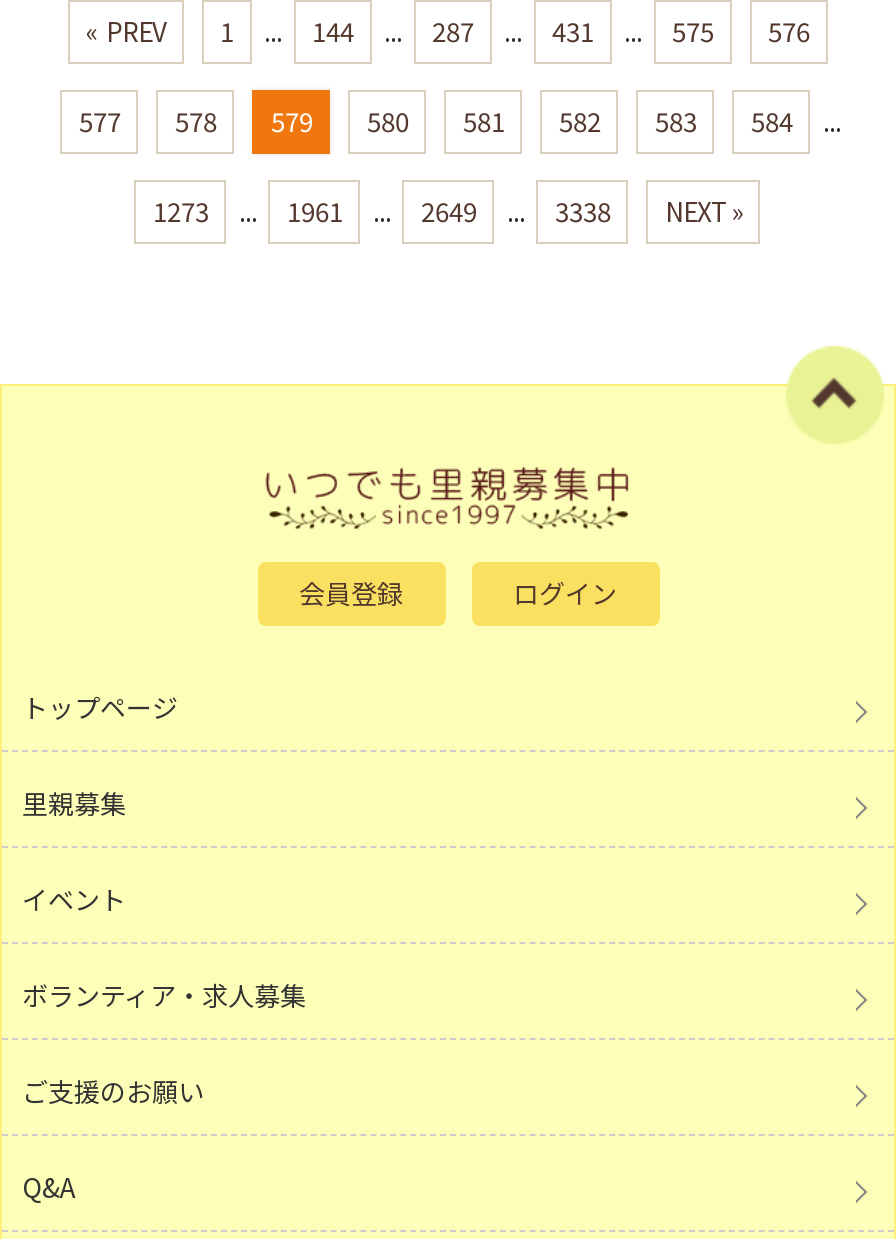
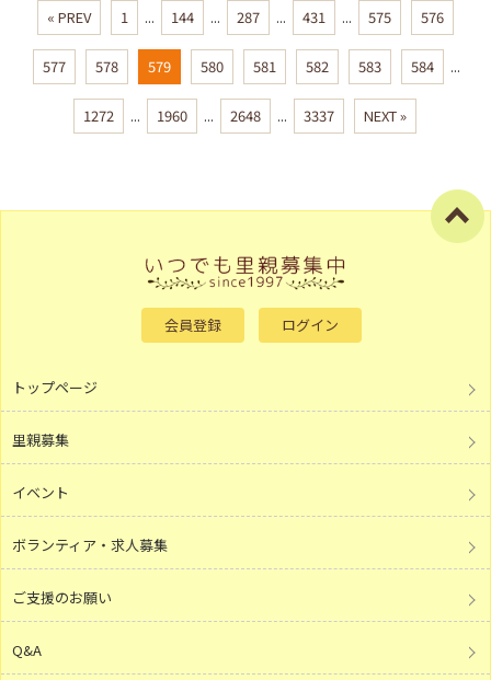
[153,192,209,230] 1273 -> [84,105,115,126] 1272
[287,192,343,230] 1961 -> [157,105,188,126] 1960
[421,192,477,230] 2649 -> [231,105,261,126] 2648
[555,192,611,230] 3338 -> [304,105,335,126] 3337

